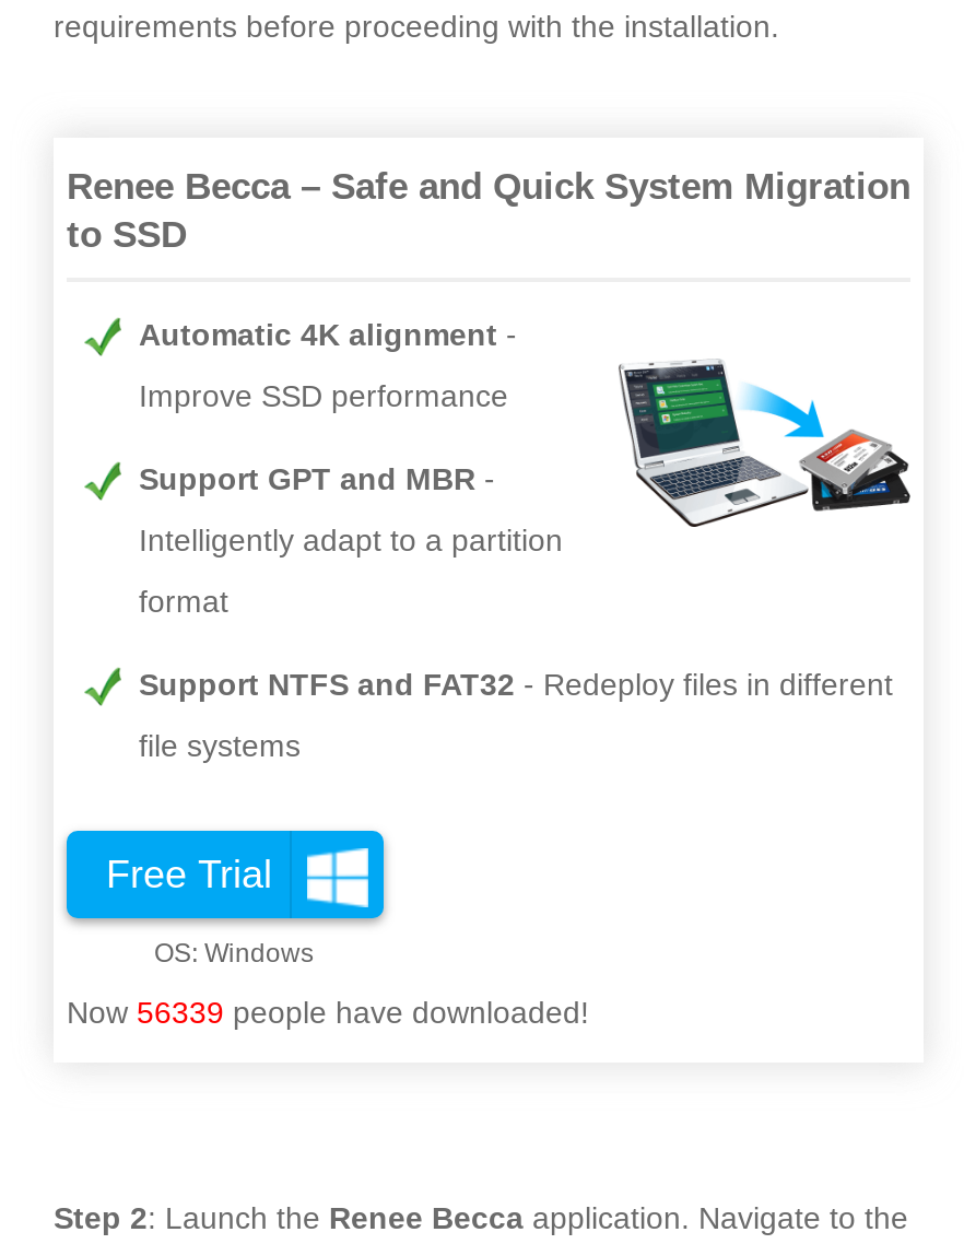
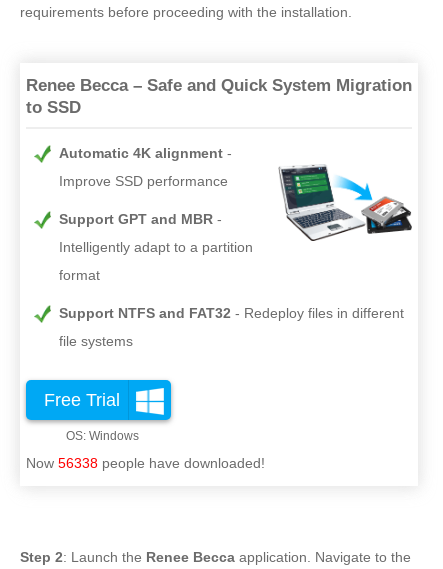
[67,995,589,1030] Now 56339 people have downloaded! -> [26,455,265,471] Now 56338 people have downloaded!

